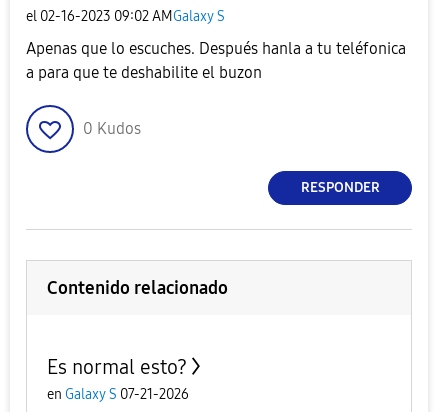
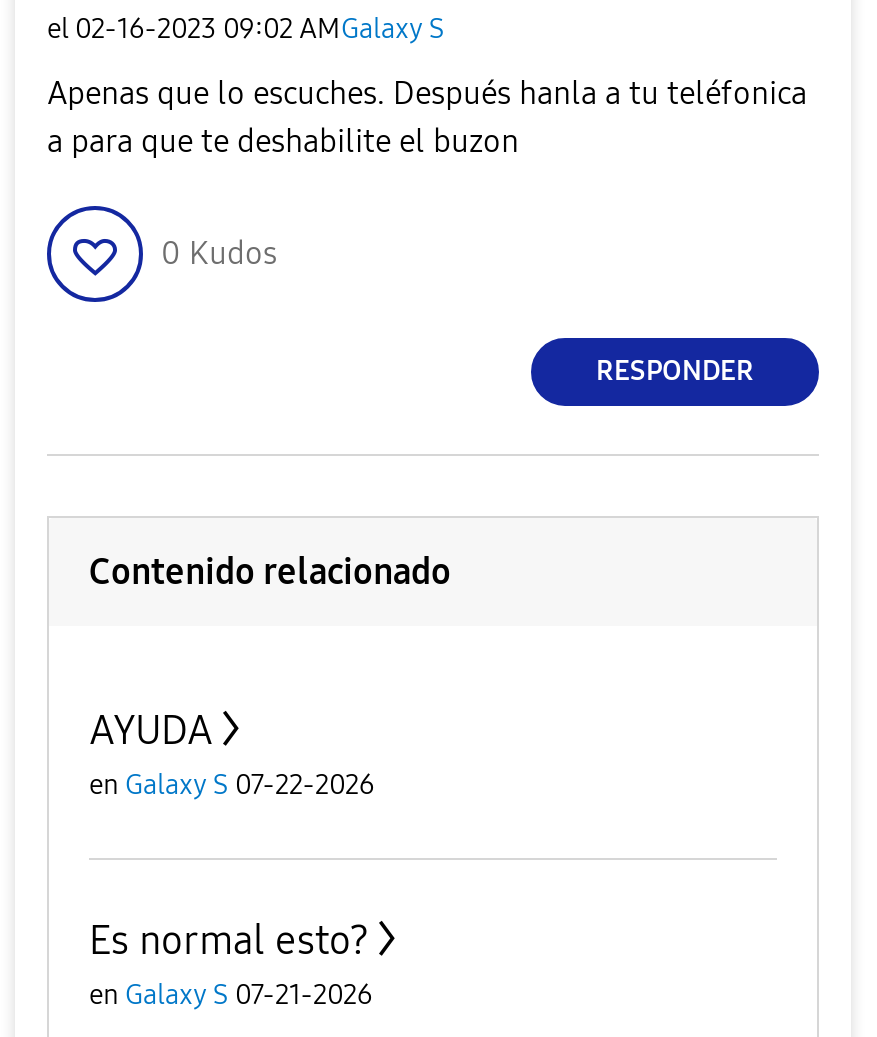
none -> [89,706,375,802] AYUDA | en Galaxy S 07-22-2026

